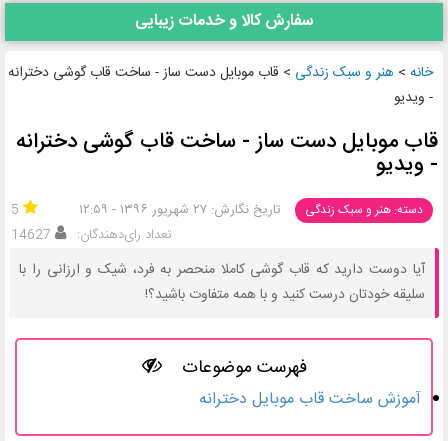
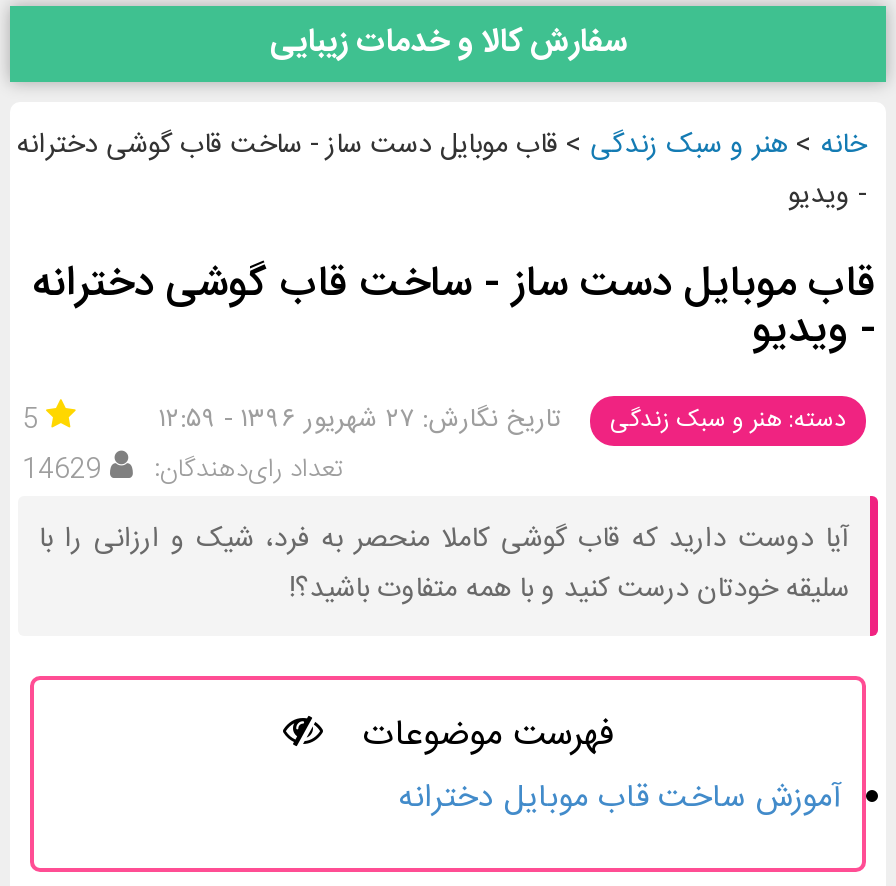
[11,224,172,246] تعداد رای‌دهندگان: 14627 -> [22,448,344,492] تعداد رای‌دهندگان: 14629

